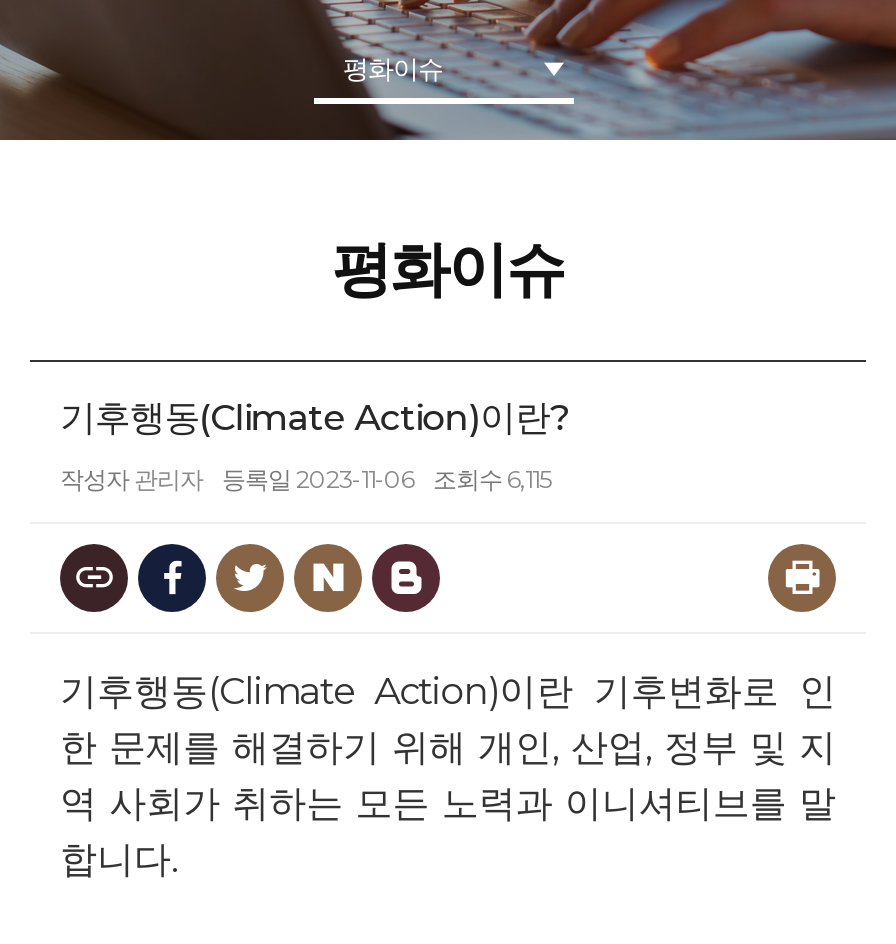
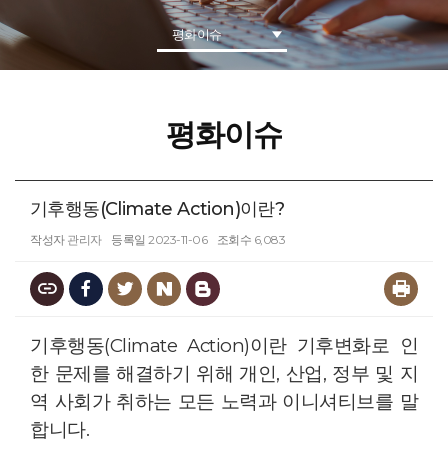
[60,463,550,493] 작성자 관리자 등록일 2023-11-06 조회수 6,115 -> [30,232,285,247] 작성자 관리자 등록일 2023-11-06 조회수 6,083

